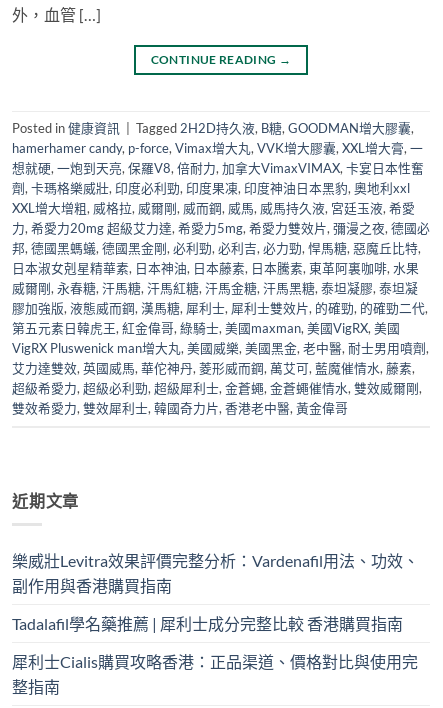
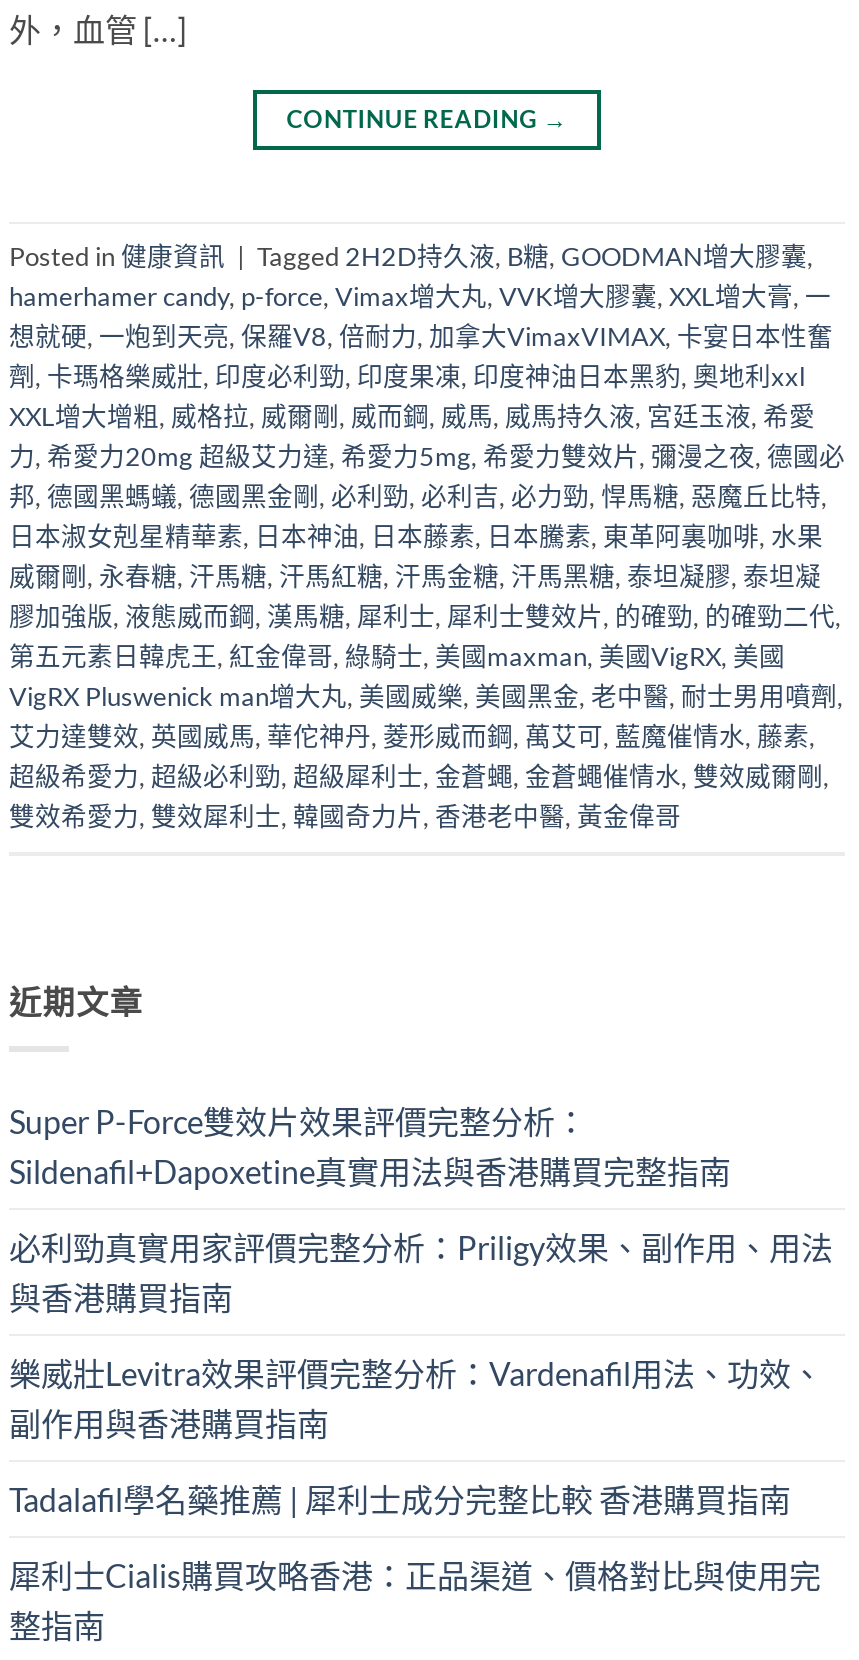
none -> [9,1102,833,1316] Super P-Force雙效片效果評價完整分析： | Sildenafil+Dapoxetine真實用法與香港購買完整指南 | 必利勁真實用家評價完整分析：Priligy效果、副作用、用法 | 與香港購買指南

